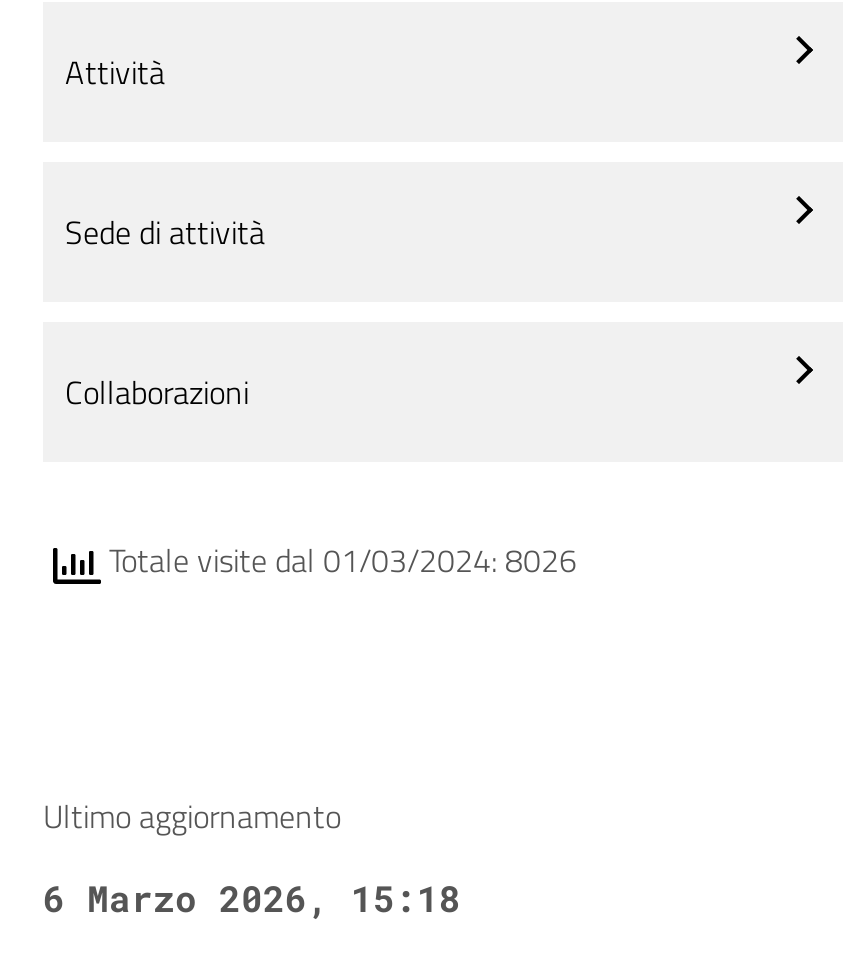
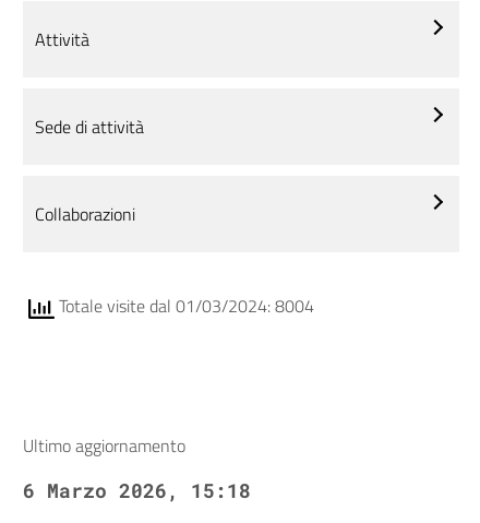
[101,536,577,584] Totale visite dal 01/03/2024: 8026 -> [55,293,314,319] Totale visite dal 01/03/2024: 8004

